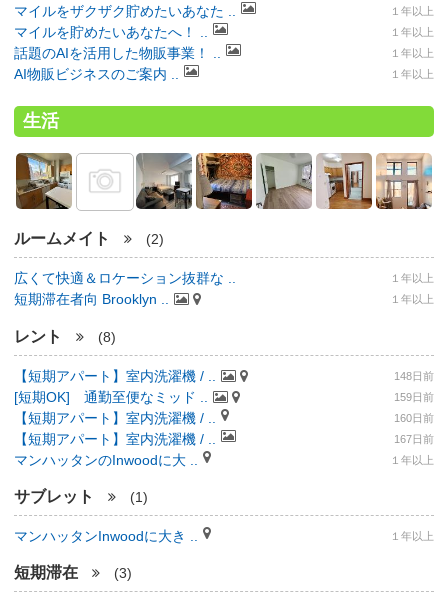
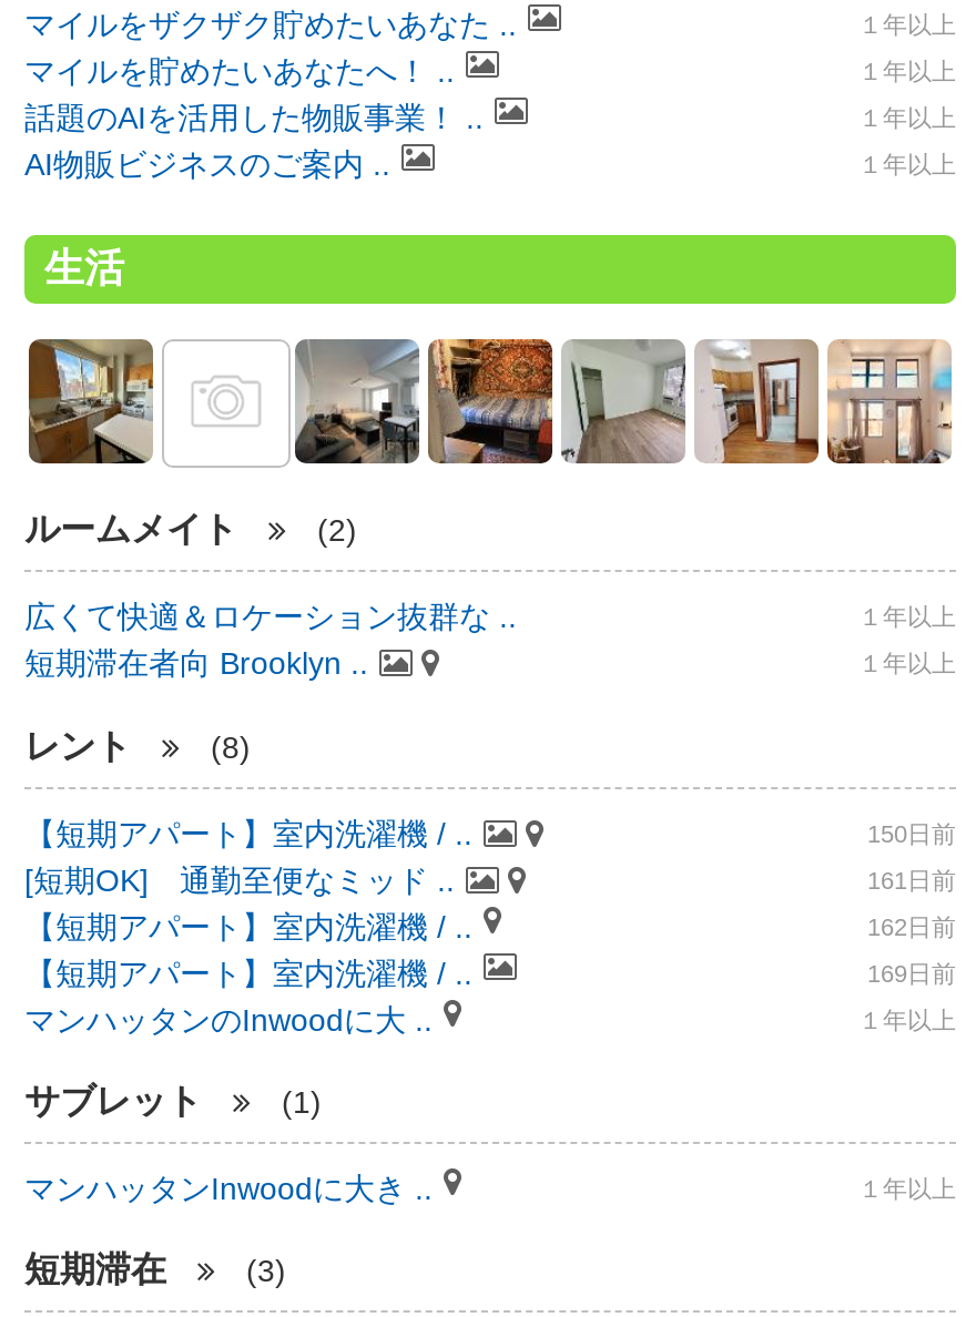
[394,370,434,382] 148日前 -> [867,819,956,846] 150日前
[394,391,434,403] 159日前 -> [867,866,956,893] 161日前
[394,412,434,424] 160日前 -> [867,913,956,939] 162日前
[394,433,434,445] 167日前 -> [867,959,956,986] 169日前

